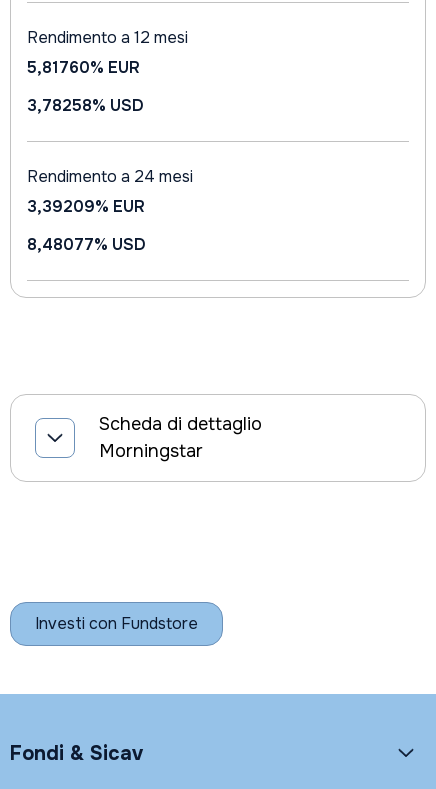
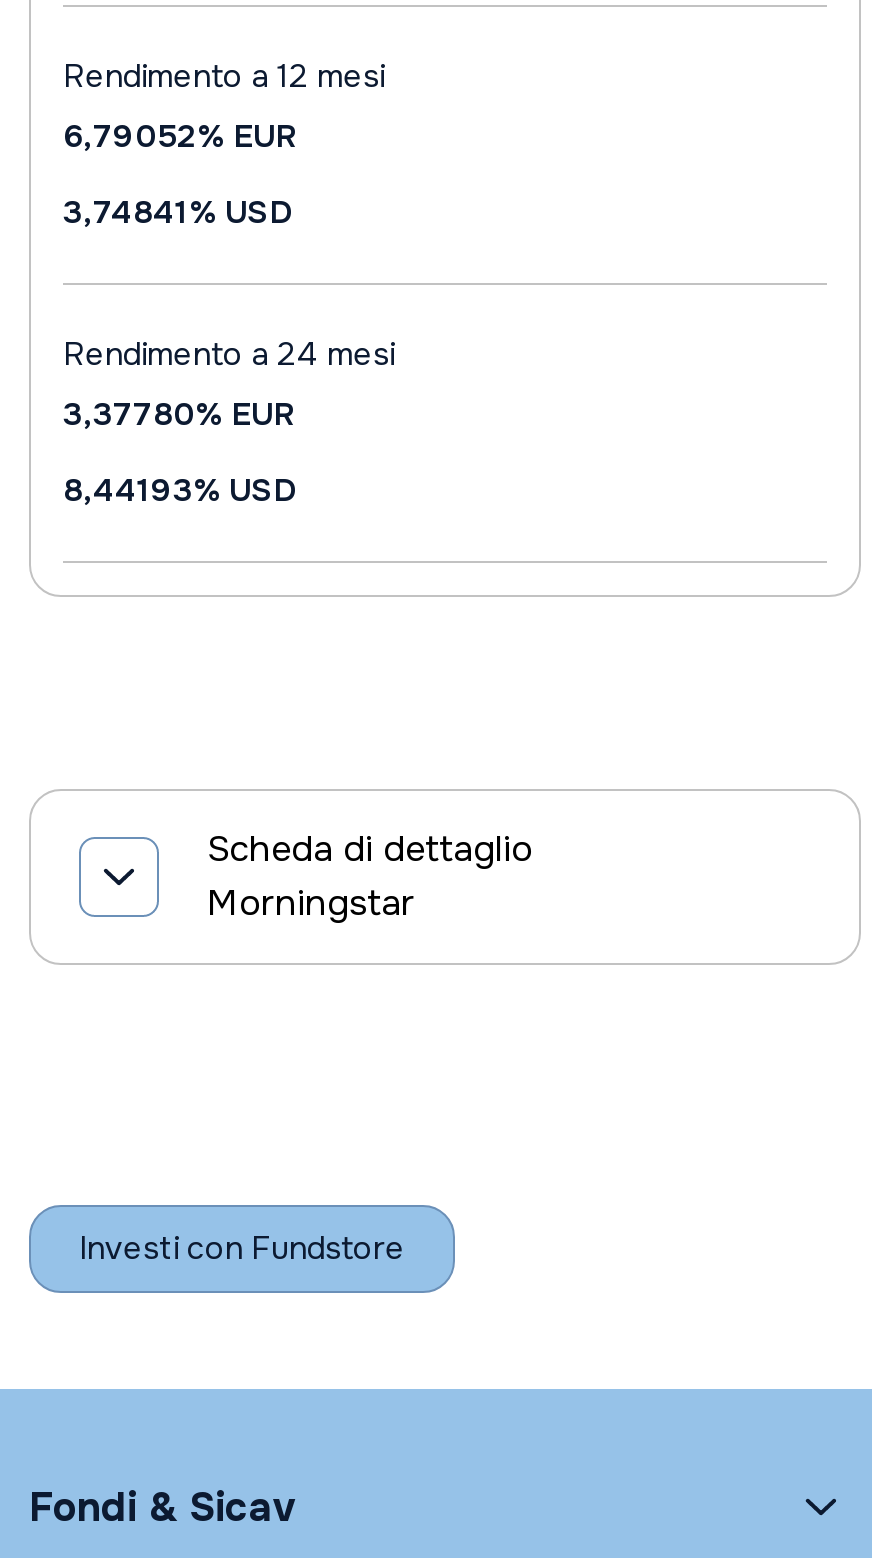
[27,57,140,78] 5,81760% EUR -> [63,115,297,157] 6,79052% EUR
[27,95,144,116] 3,78258% USD -> [63,191,293,233] 3,74841% USD
[27,196,145,217] 3,39209% EUR -> [63,393,295,435] 3,37780% EUR
[27,234,146,255] 8,48077% USD -> [63,469,297,511] 8,44193% USD

